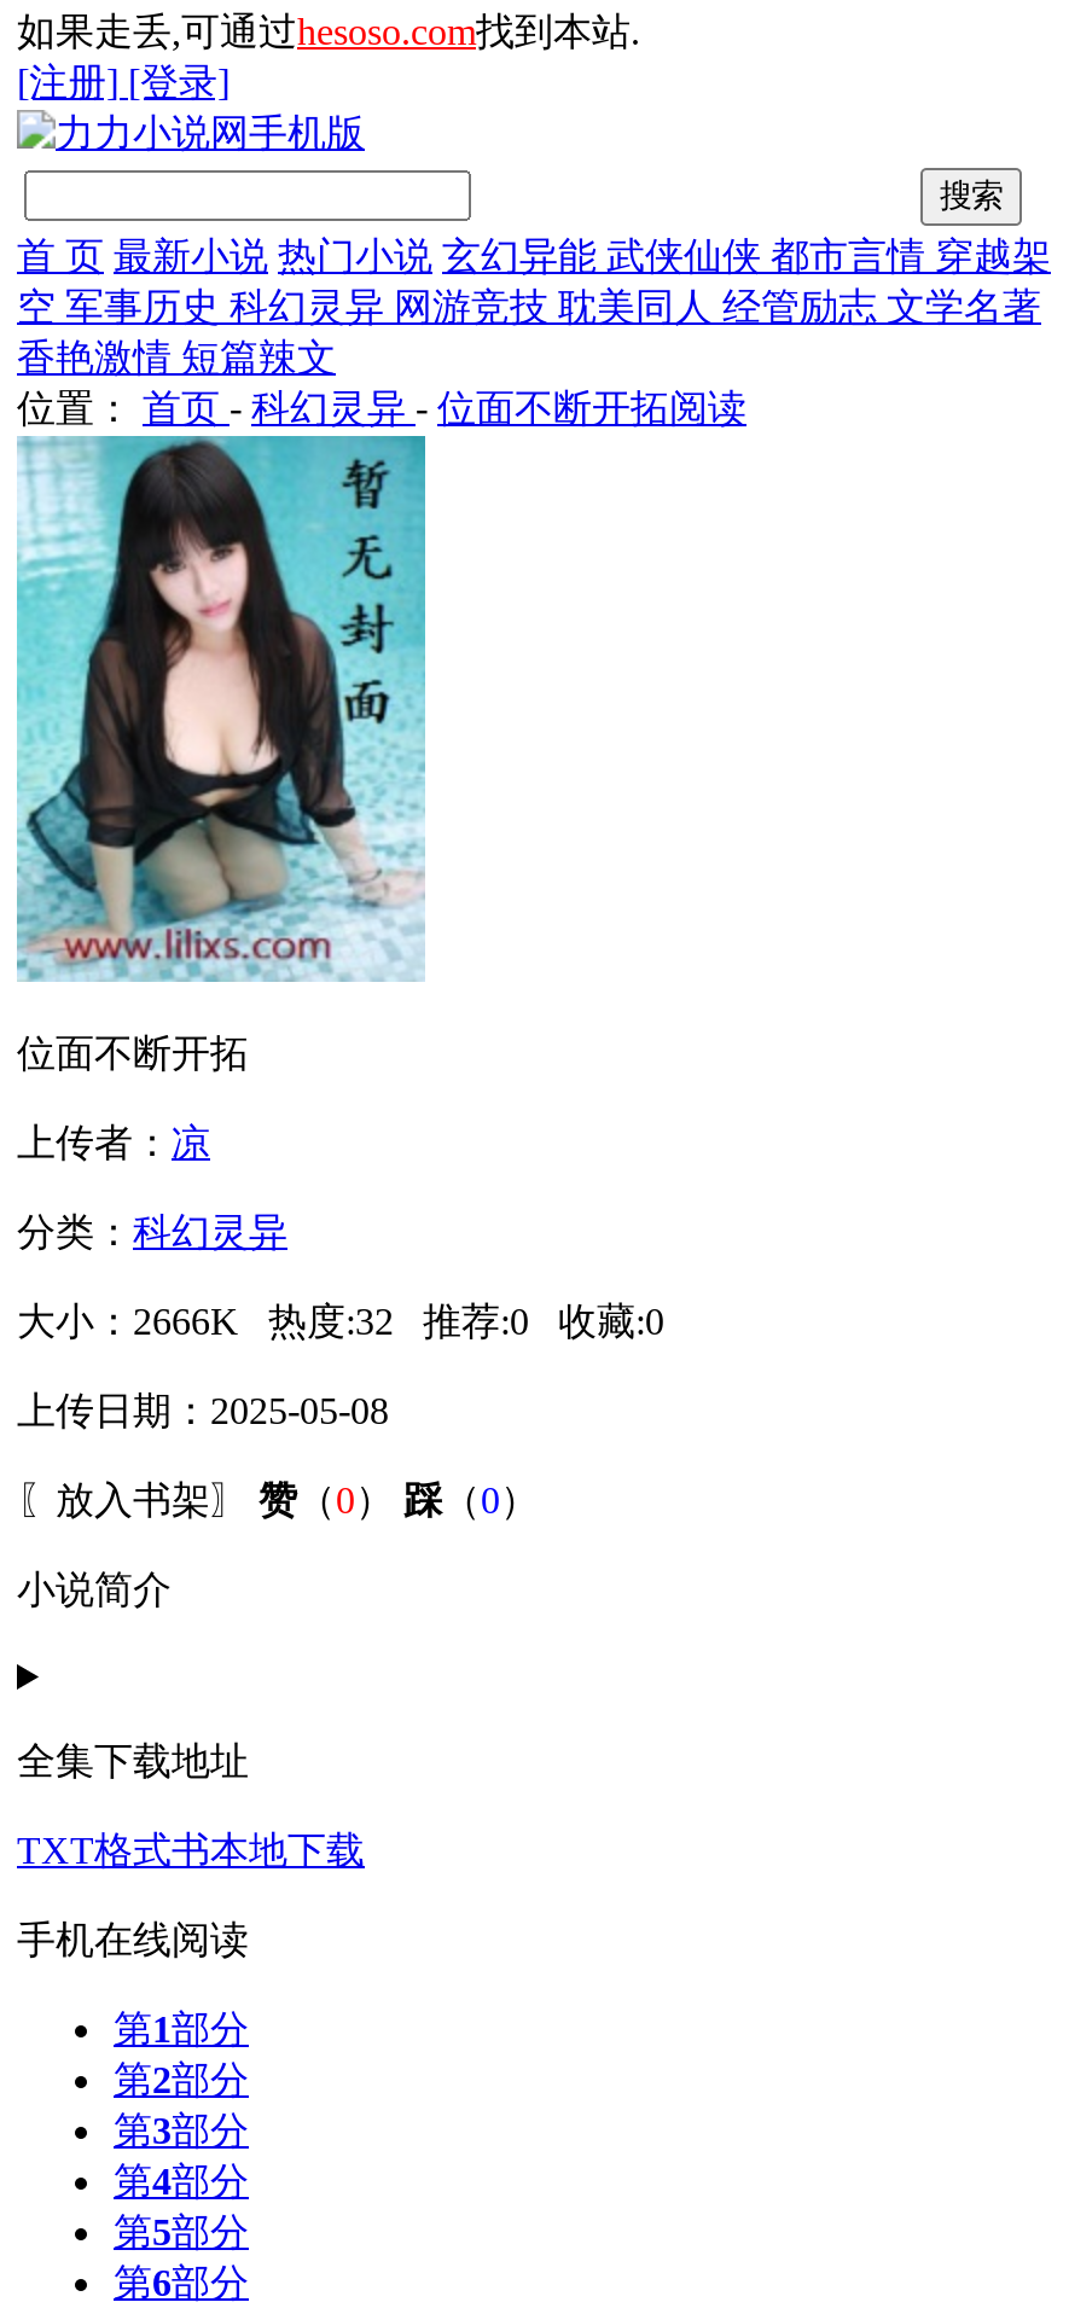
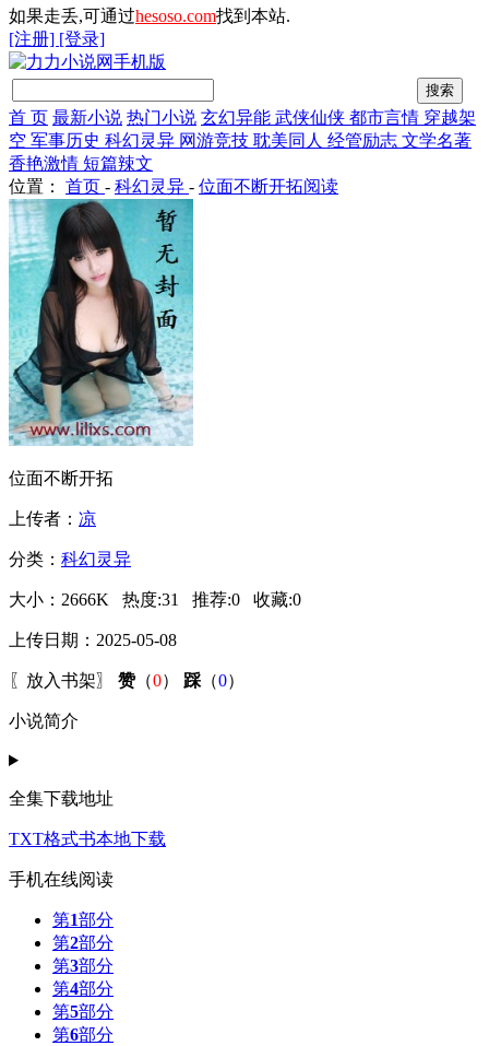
[17,1301,664,1342] 大小：2666K热度:32推荐:0收藏:0 -> [9,590,301,609] 大小：2666K热度:31推荐:0收藏:0

